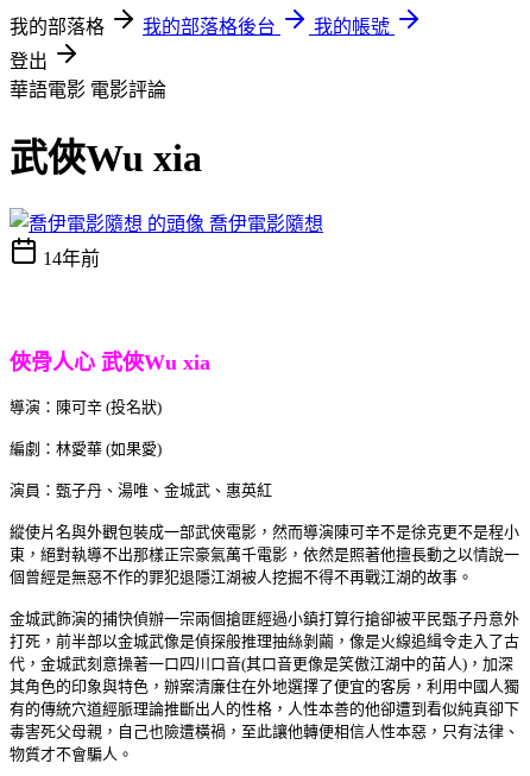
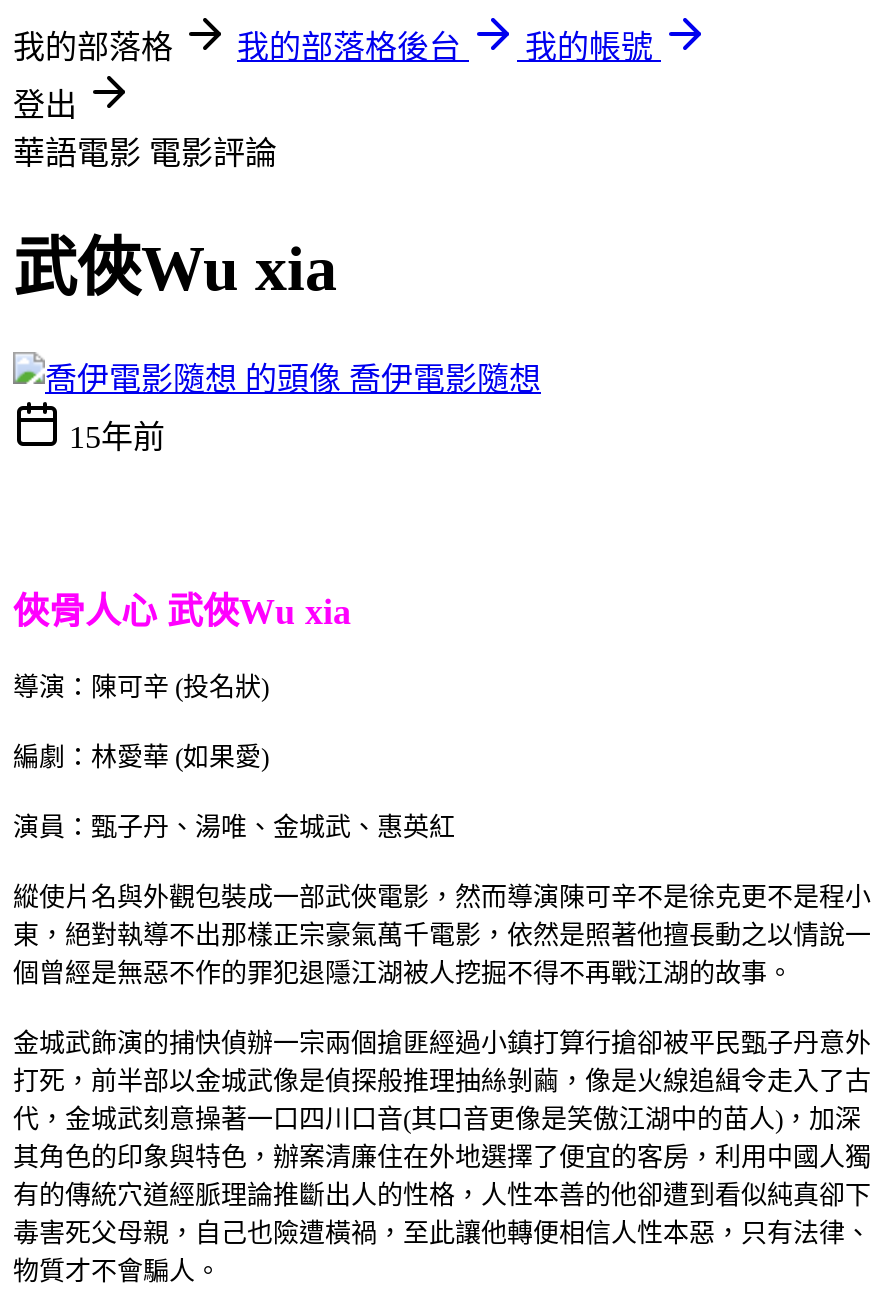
[43,248,100,268] 14年前 -> [69,420,165,454] 15年前

